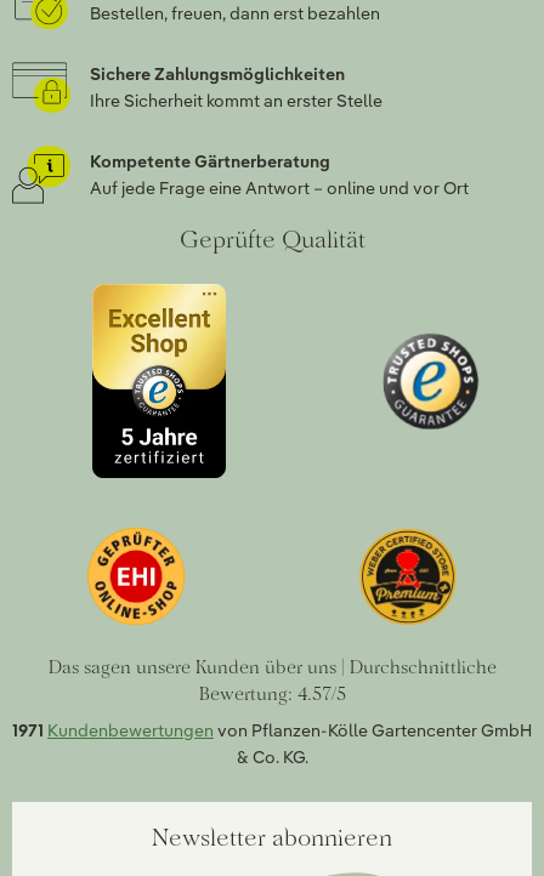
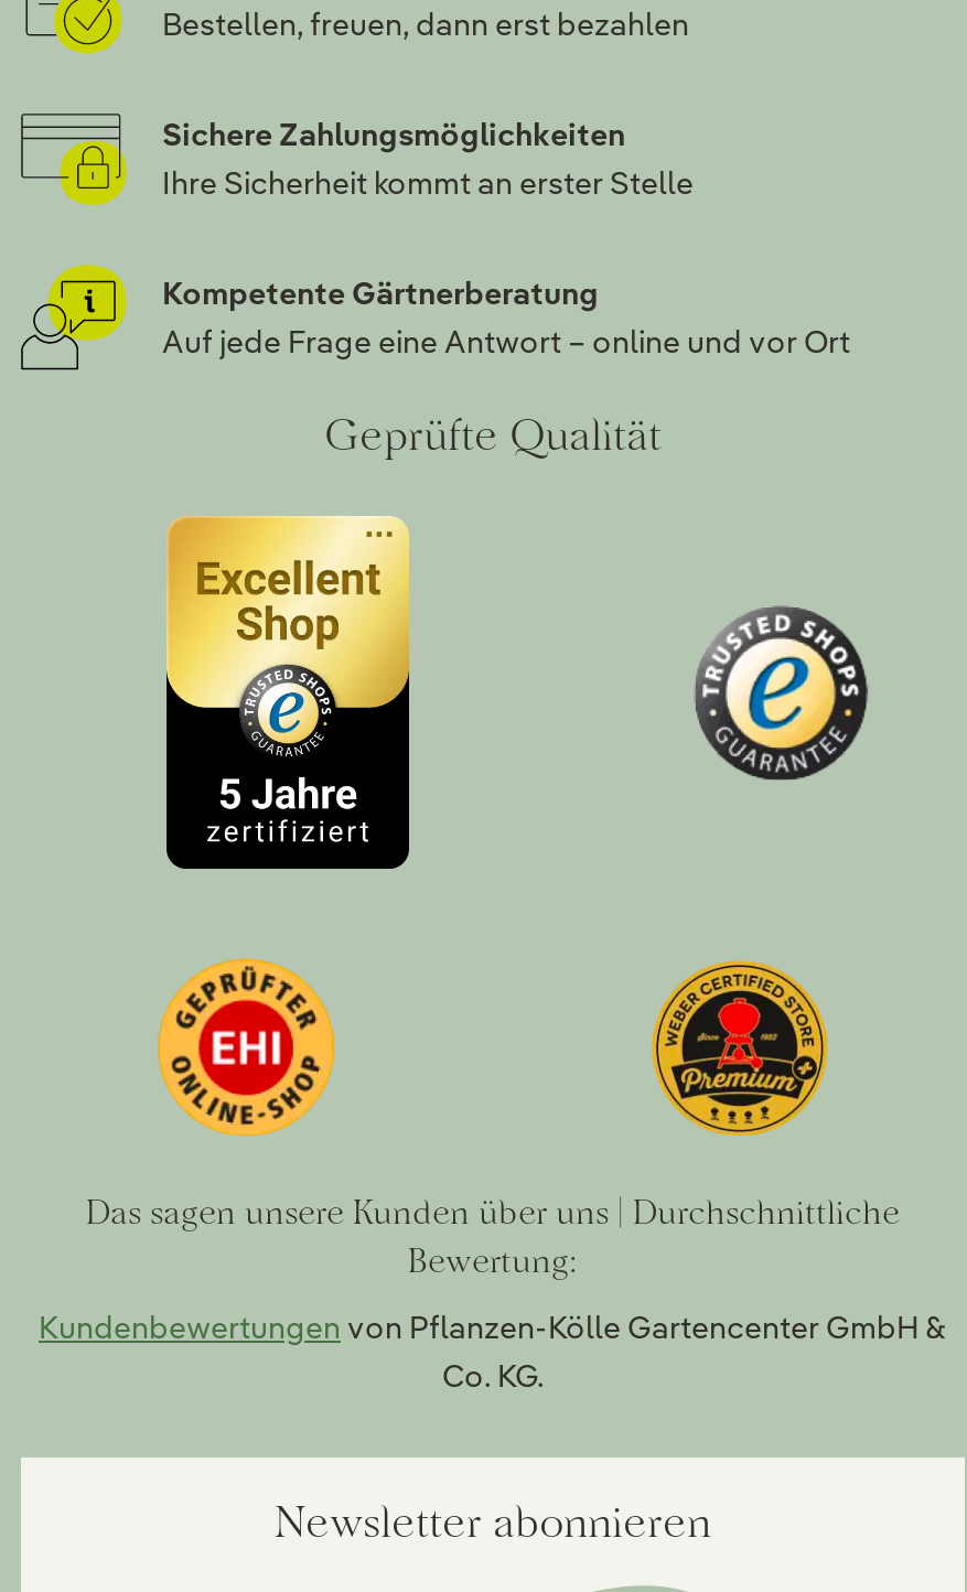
[199,682,345,705] Bewertung: 4.57/5 -> [408,1240,578,1282] Bewertung:
[12,720,532,769] 1971 Kundenbewertungen von Pflanzen-Kölle Gartencenter GmbH | & Co. KG. -> [39,1308,947,1397] Kundenbewertungen von Pflanzen-Kölle Gartencenter GmbH & | Co. KG.

